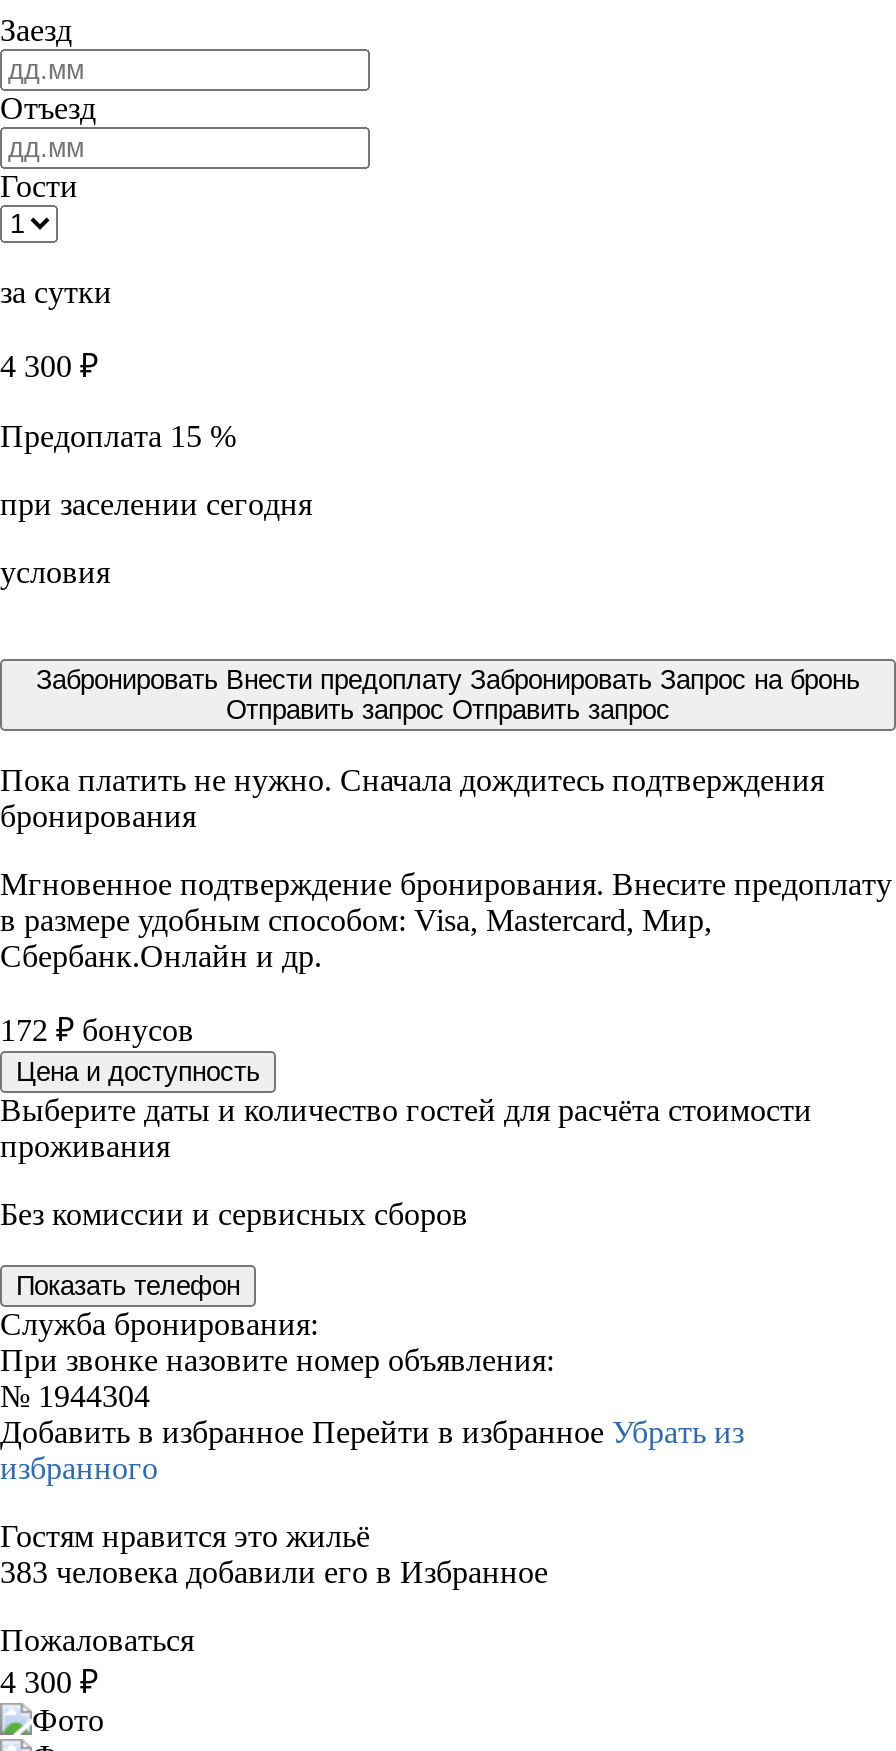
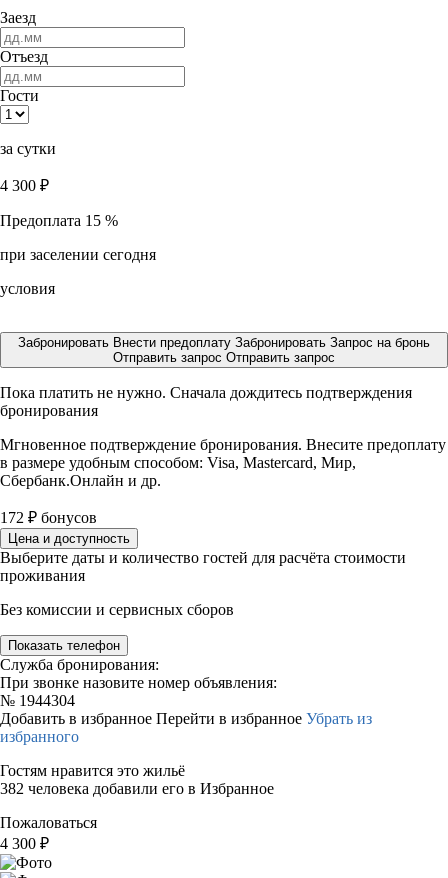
[0,1555,548,1589] 383 человека добавили его в Избранное -> [0,780,274,797] 382 человека добавили его в Избранное

